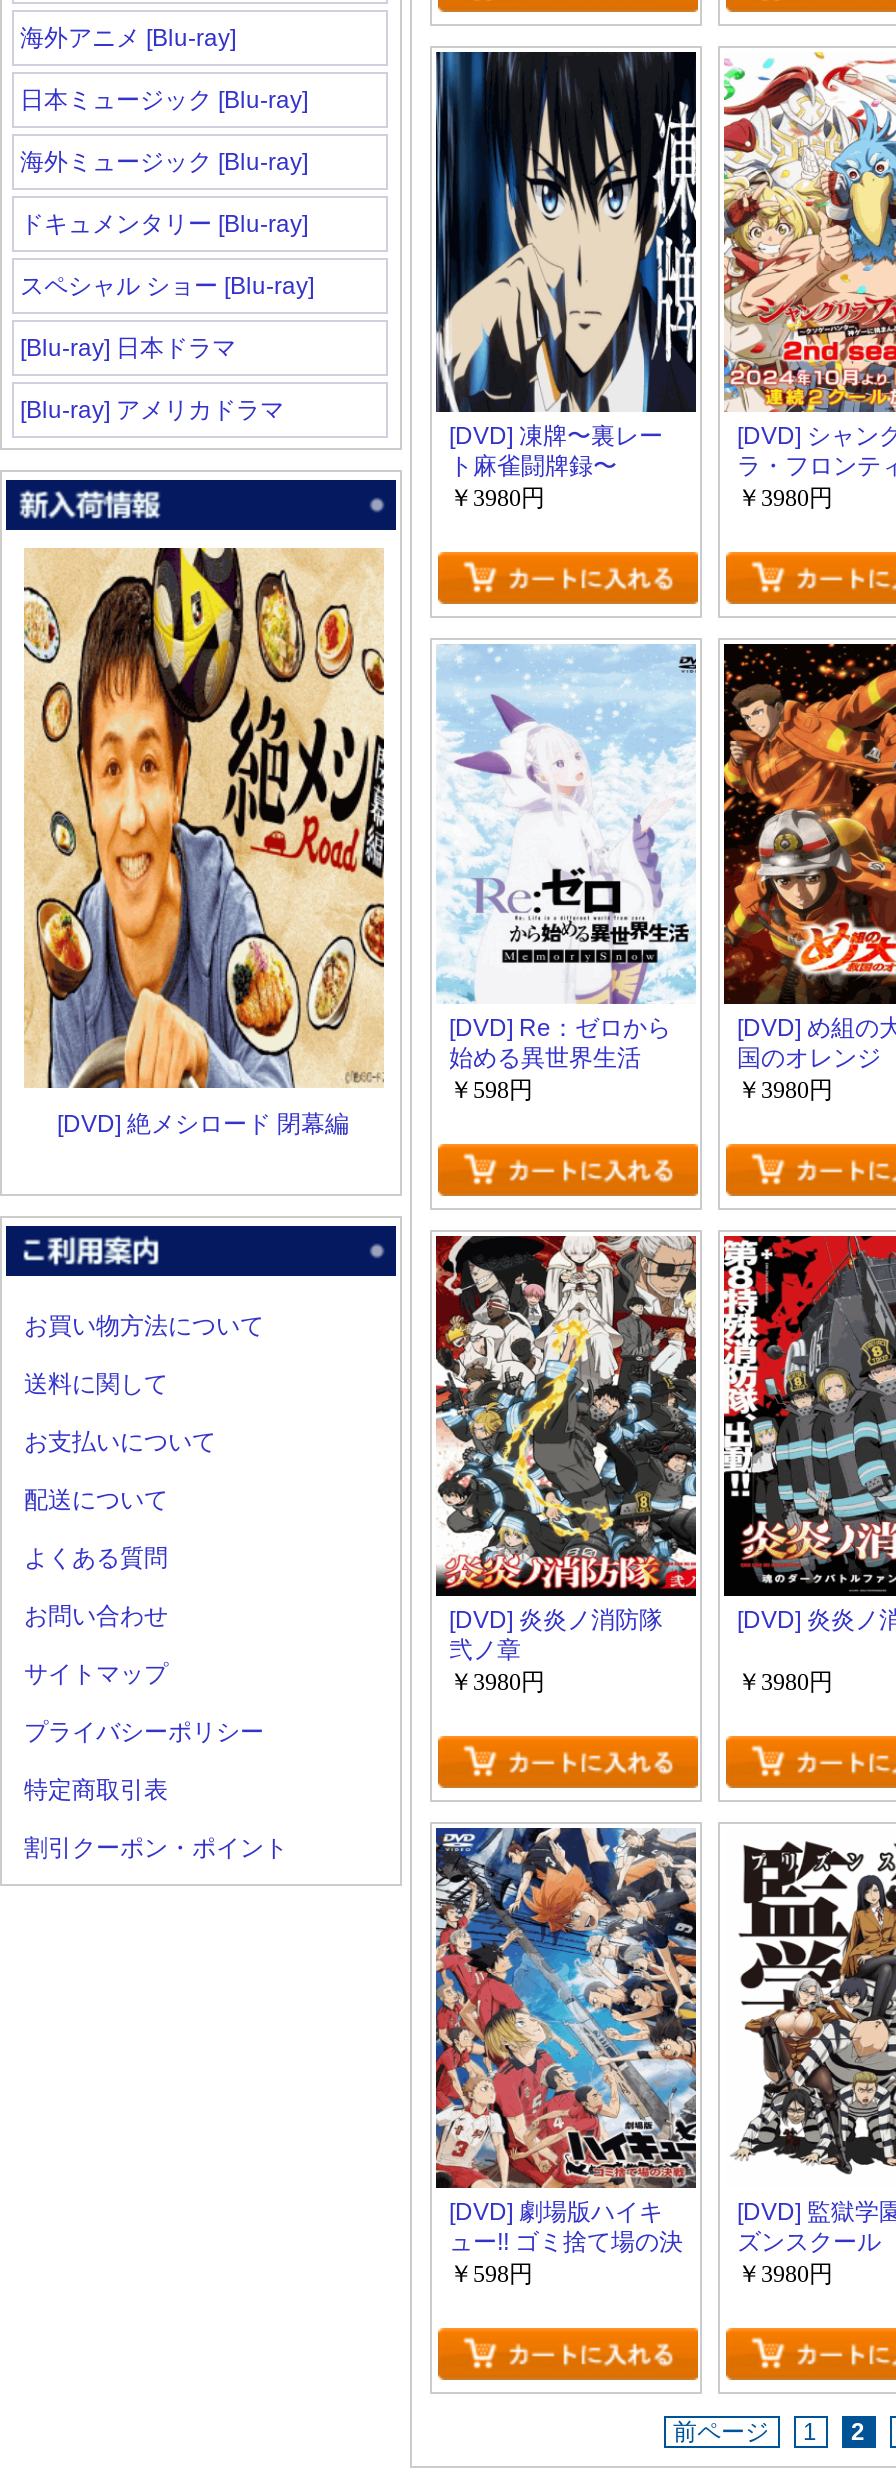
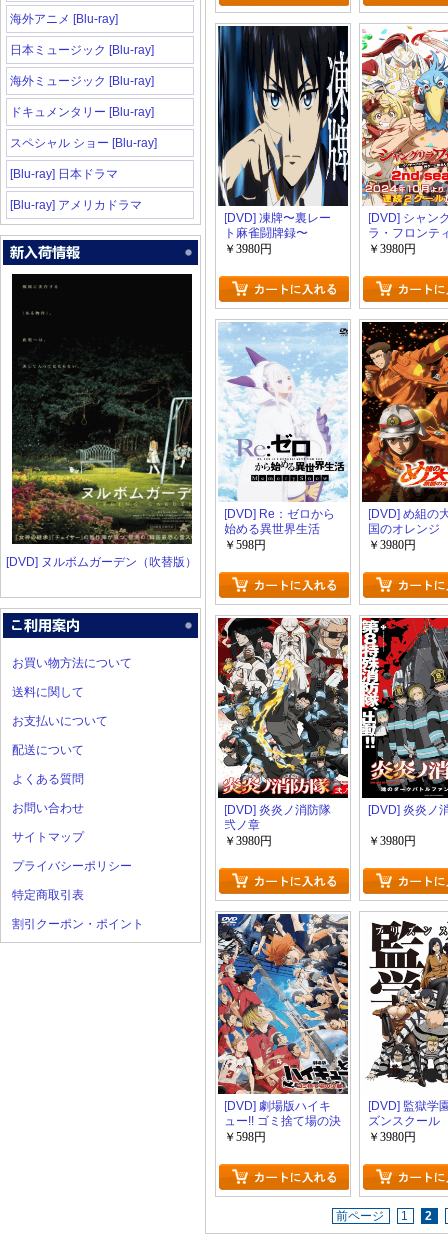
[22,546,386,1138] [image] | [DVD] 絶メシロード 閉幕編 -> [6,273,197,569] [image] | [DVD] ヌルボムガーデン（吹替版）

